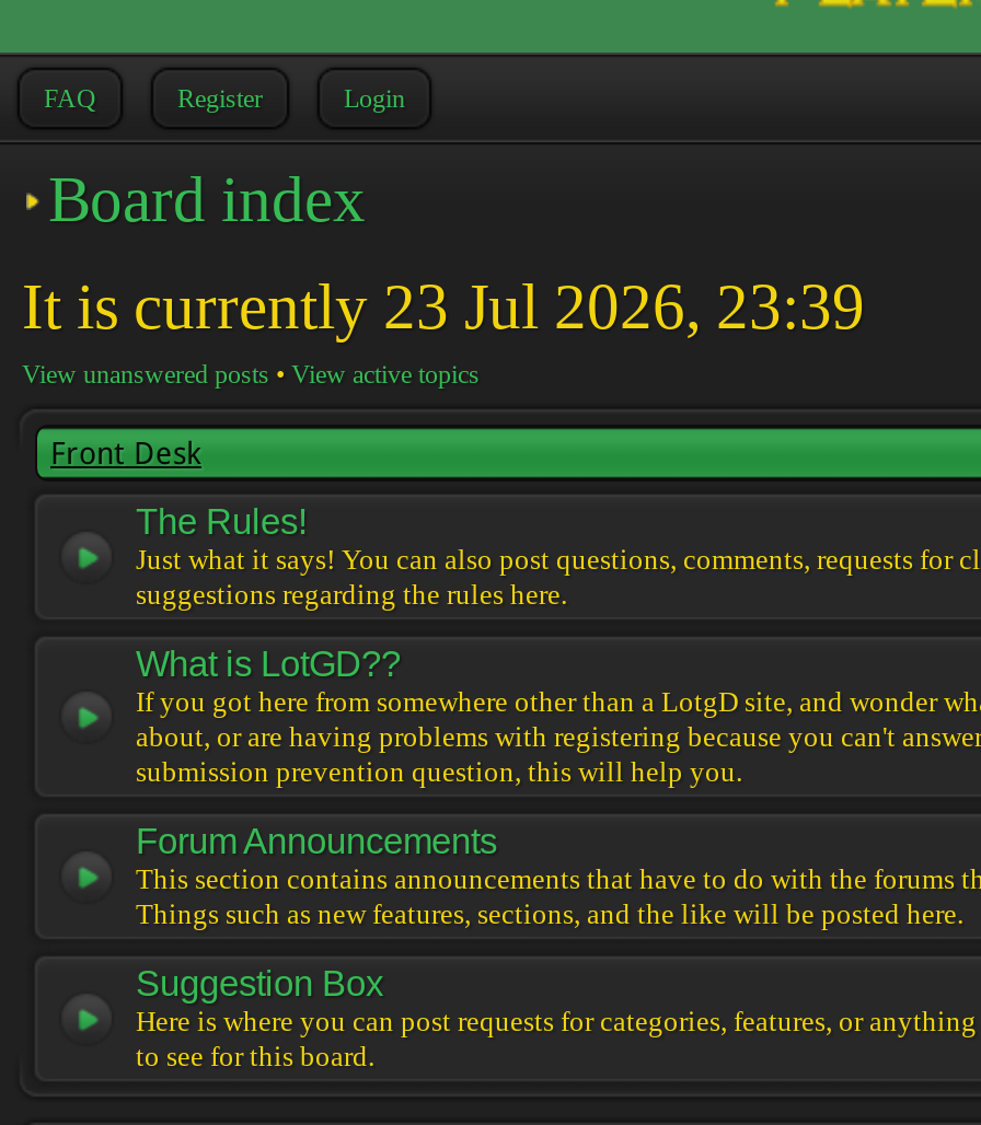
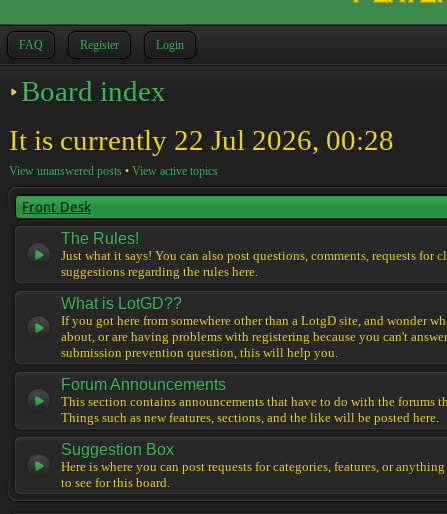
[22,271,865,341] It is currently 23 Jul 2026, 23:39 -> [9,124,394,156] It is currently 22 Jul 2026, 00:28

